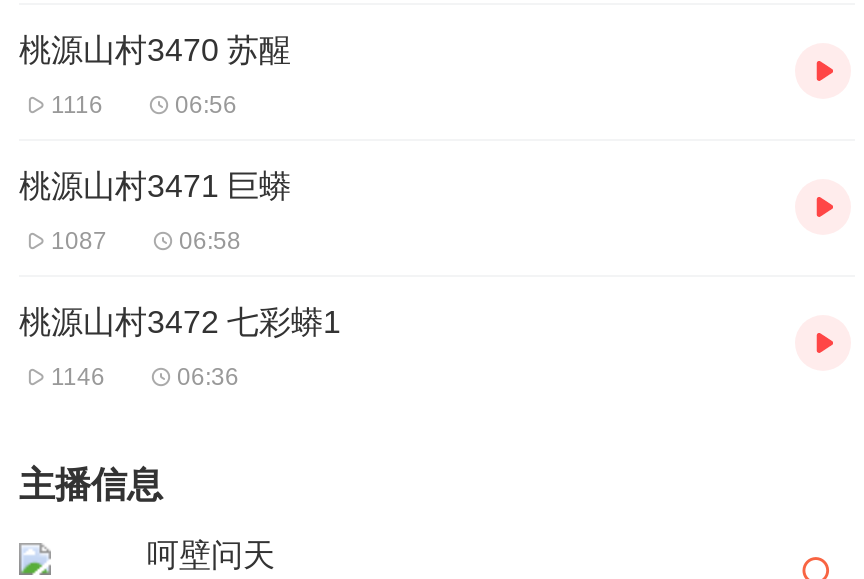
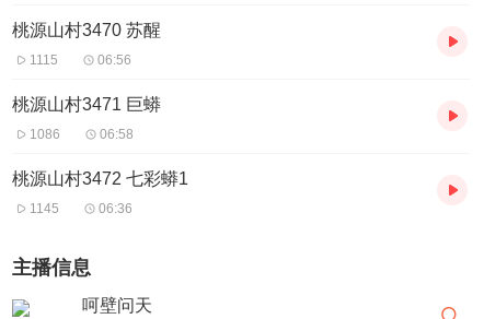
[51,91,103,119] 1116 -> [30,52,58,68] 1115
[51,227,107,255] 1087 -> [30,127,60,142] 1086
[51,363,105,391] 1146 -> [30,201,59,216] 1145

